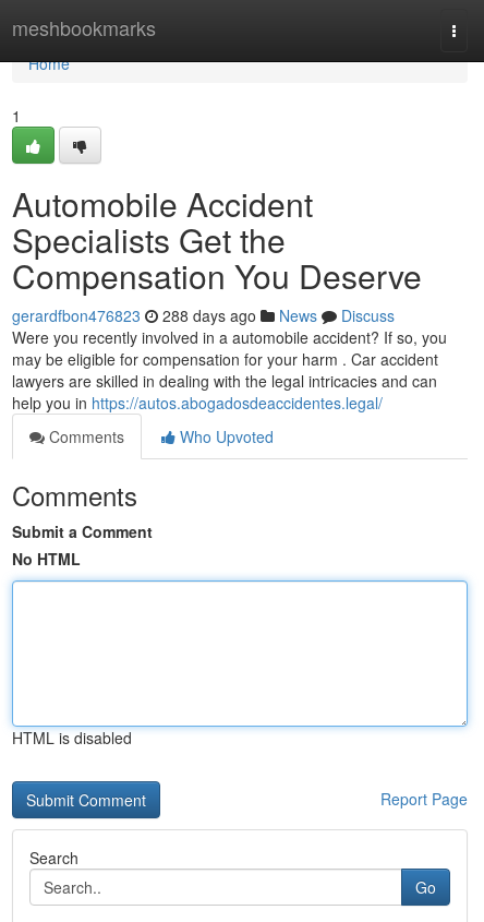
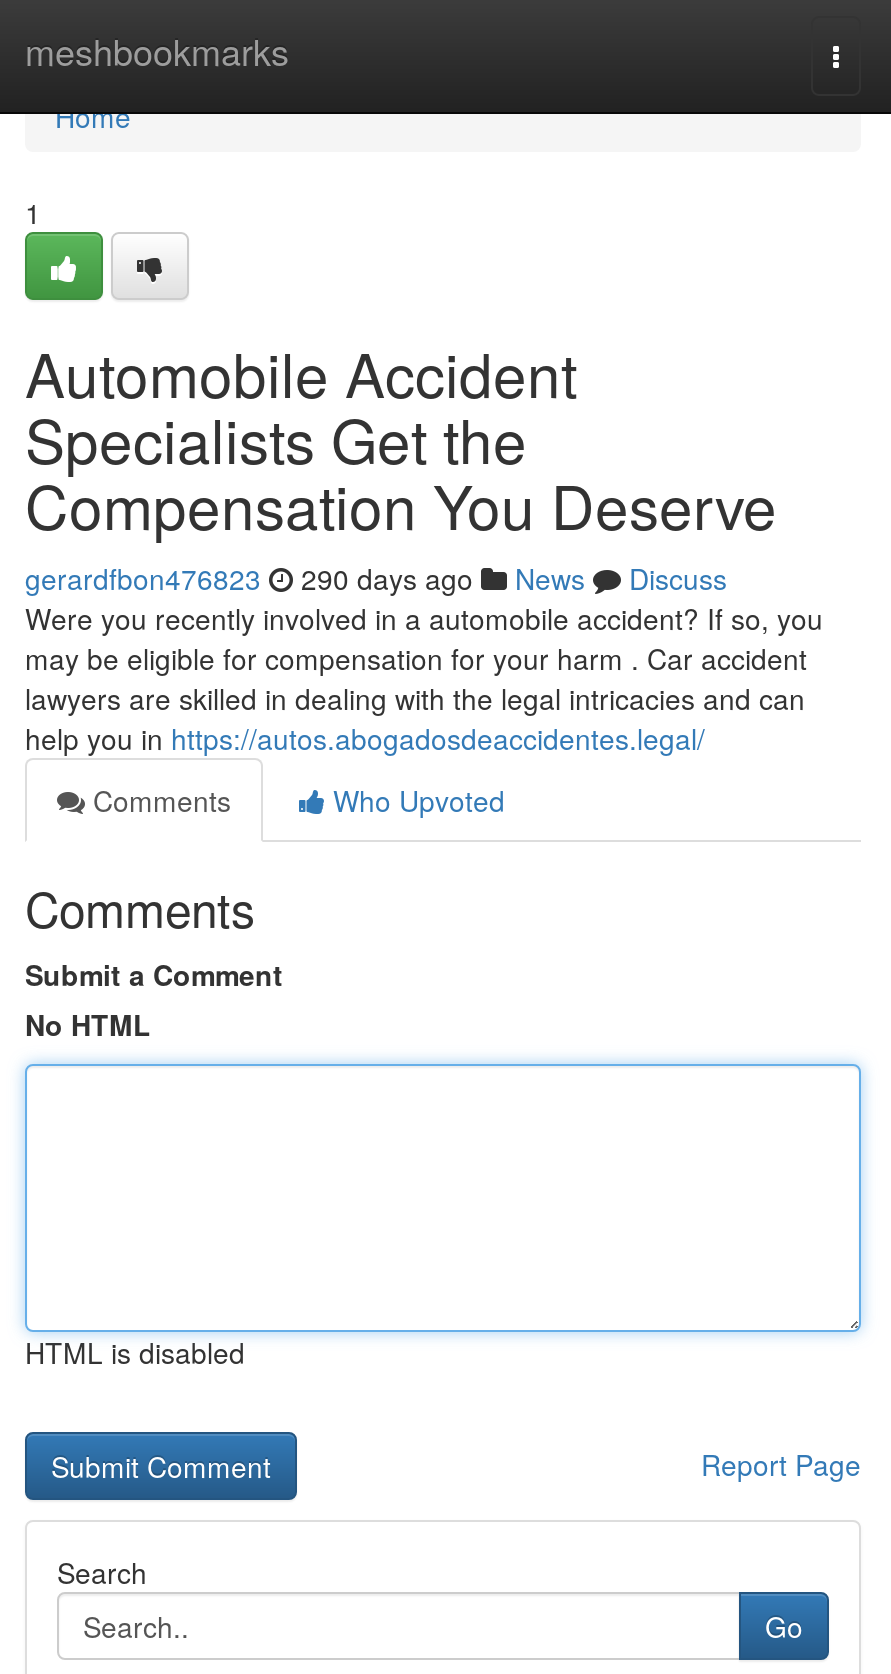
[12,304,395,326] gerardfbon476823 288 days ago News Discuss -> [25,558,727,598] gerardfbon476823 290 days ago News Discuss

